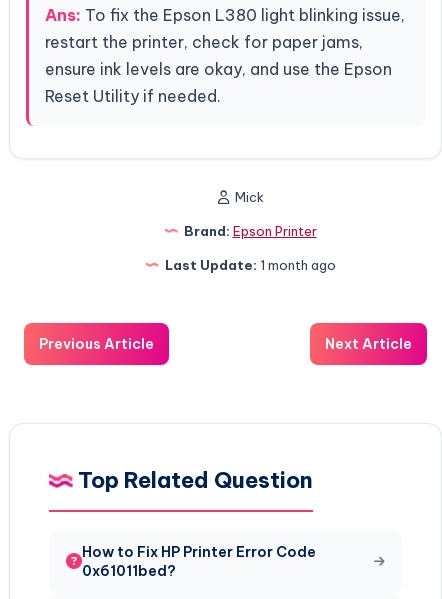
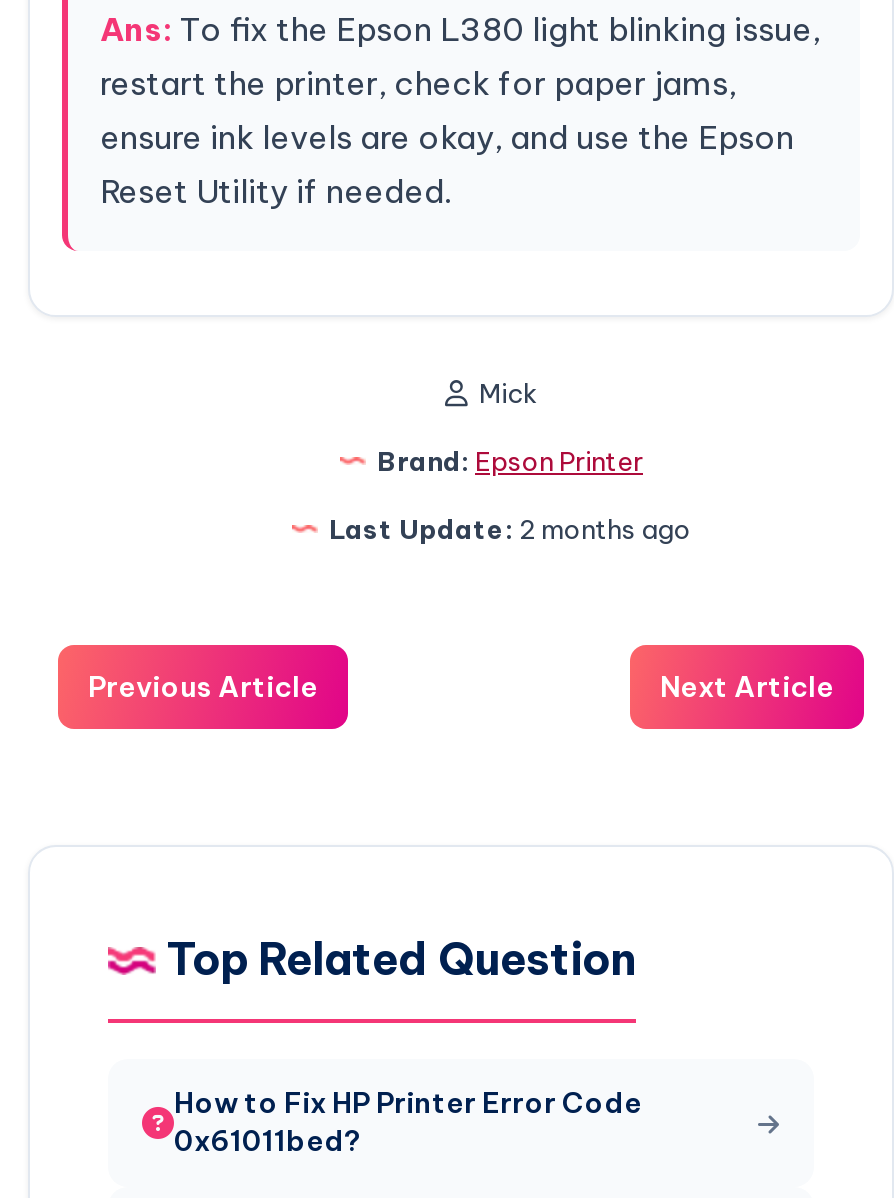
[161,257,335,273] Last Update: 1 month ago -> [323,513,691,545] Last Update: 2 months ago

